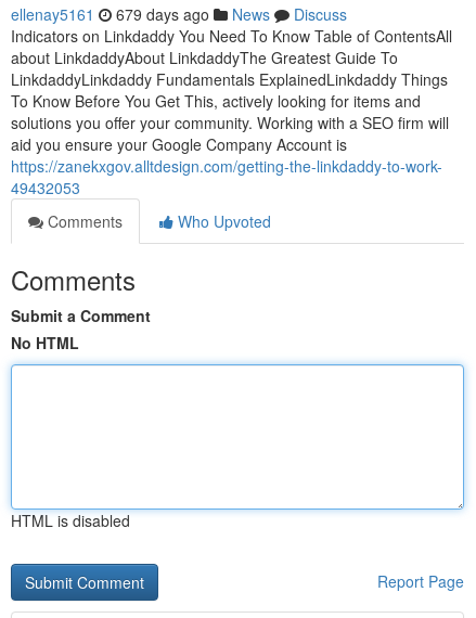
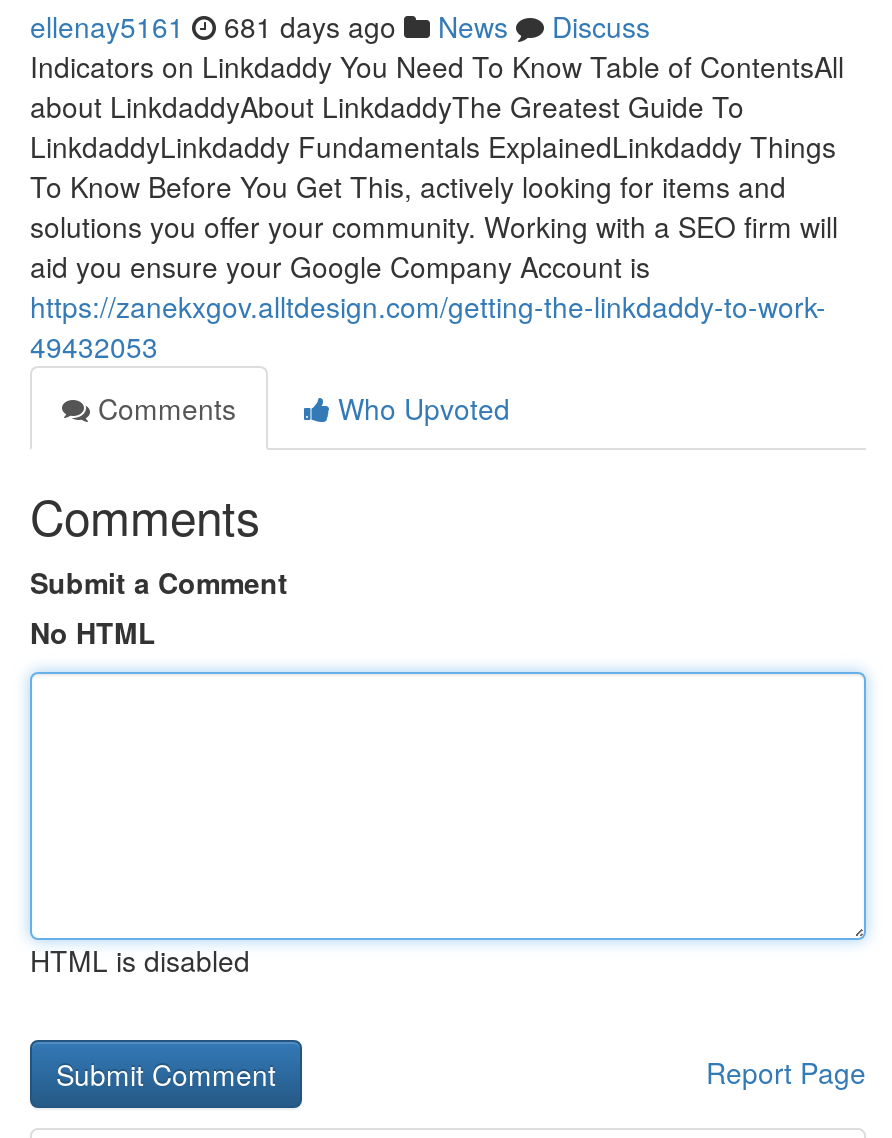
[11,3,347,25] ellenay5161 679 days ago News Discuss -> [30,6,650,46] ellenay5161 681 days ago News Discuss

